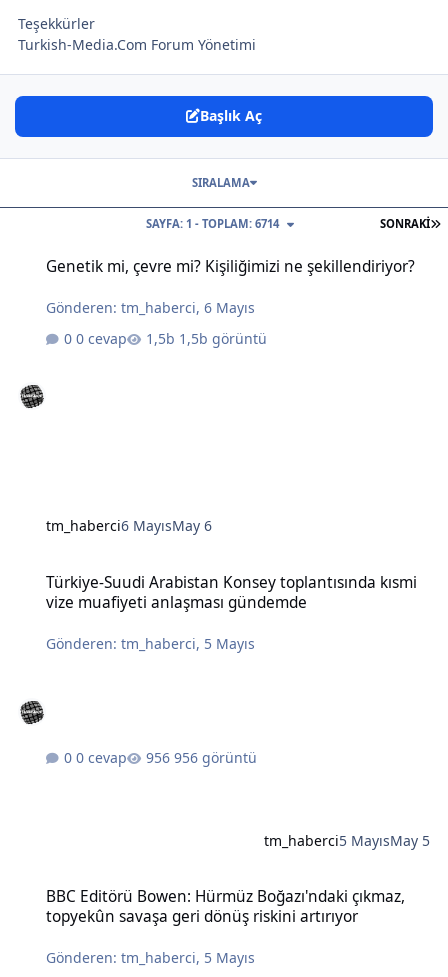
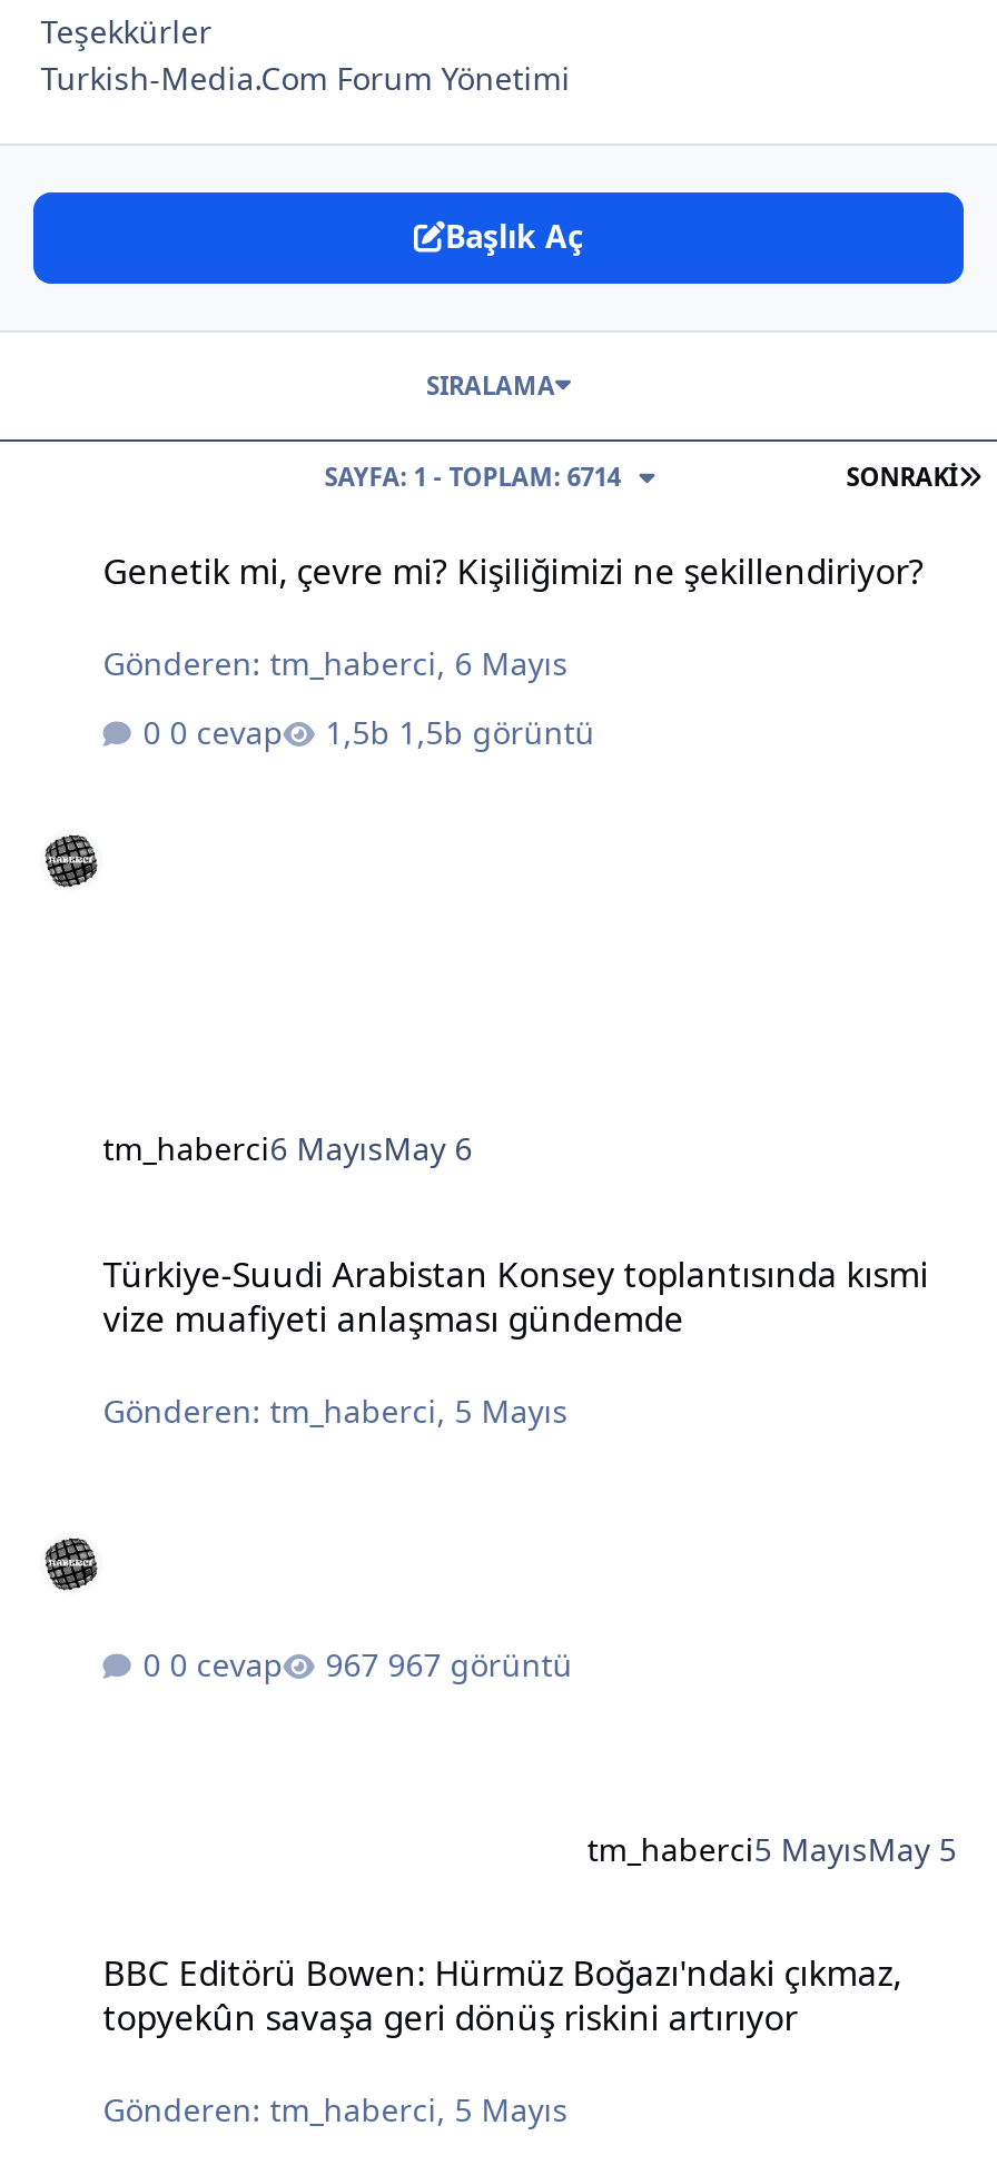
[174,748,257,767] 956 görüntü -> [388,1643,572,1685] 967 görüntü

